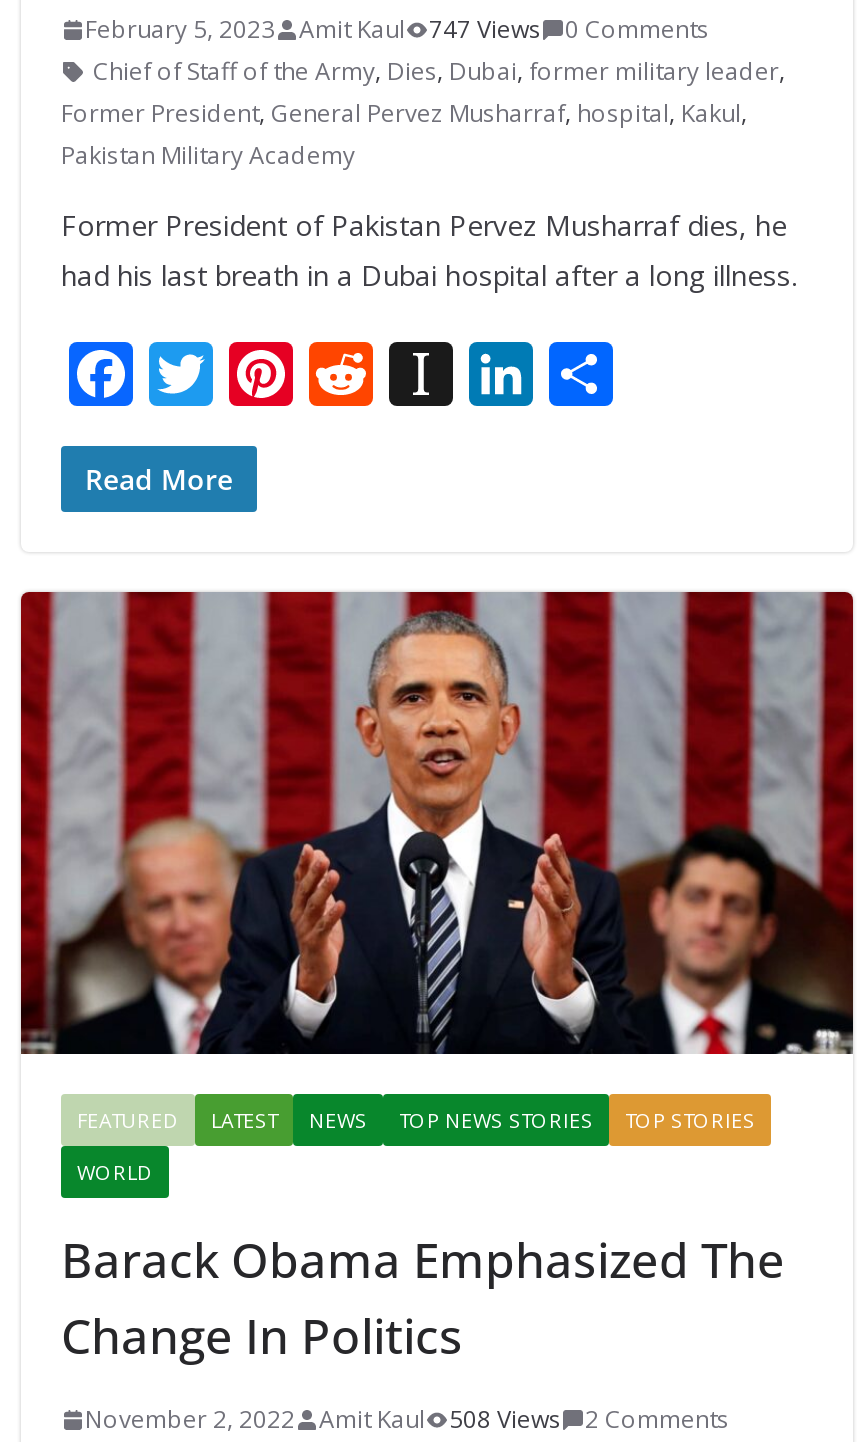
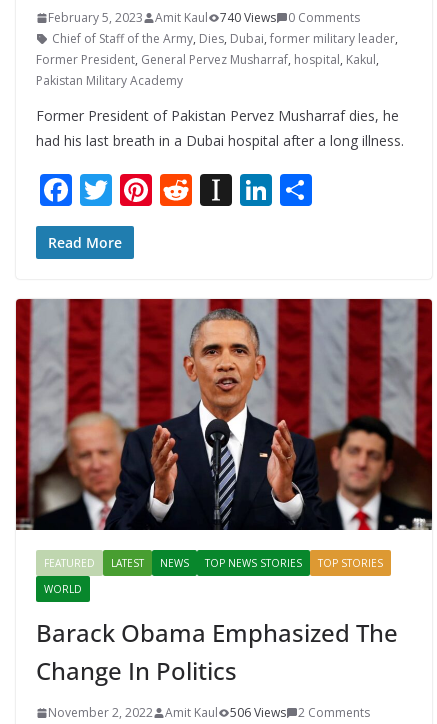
[85,12,709,46] February 5, 2023 Amit Kaul 747 Views 0 Comments -> [48,9,360,26] February 5, 2023 Amit Kaul 740 Views 0 Comments
[85,1403,729,1437] November 2, 2022 Amit Kaul 508 Views 2 Comments -> [48,704,370,721] November 2, 2022 Amit Kaul 506 Views 2 Comments

